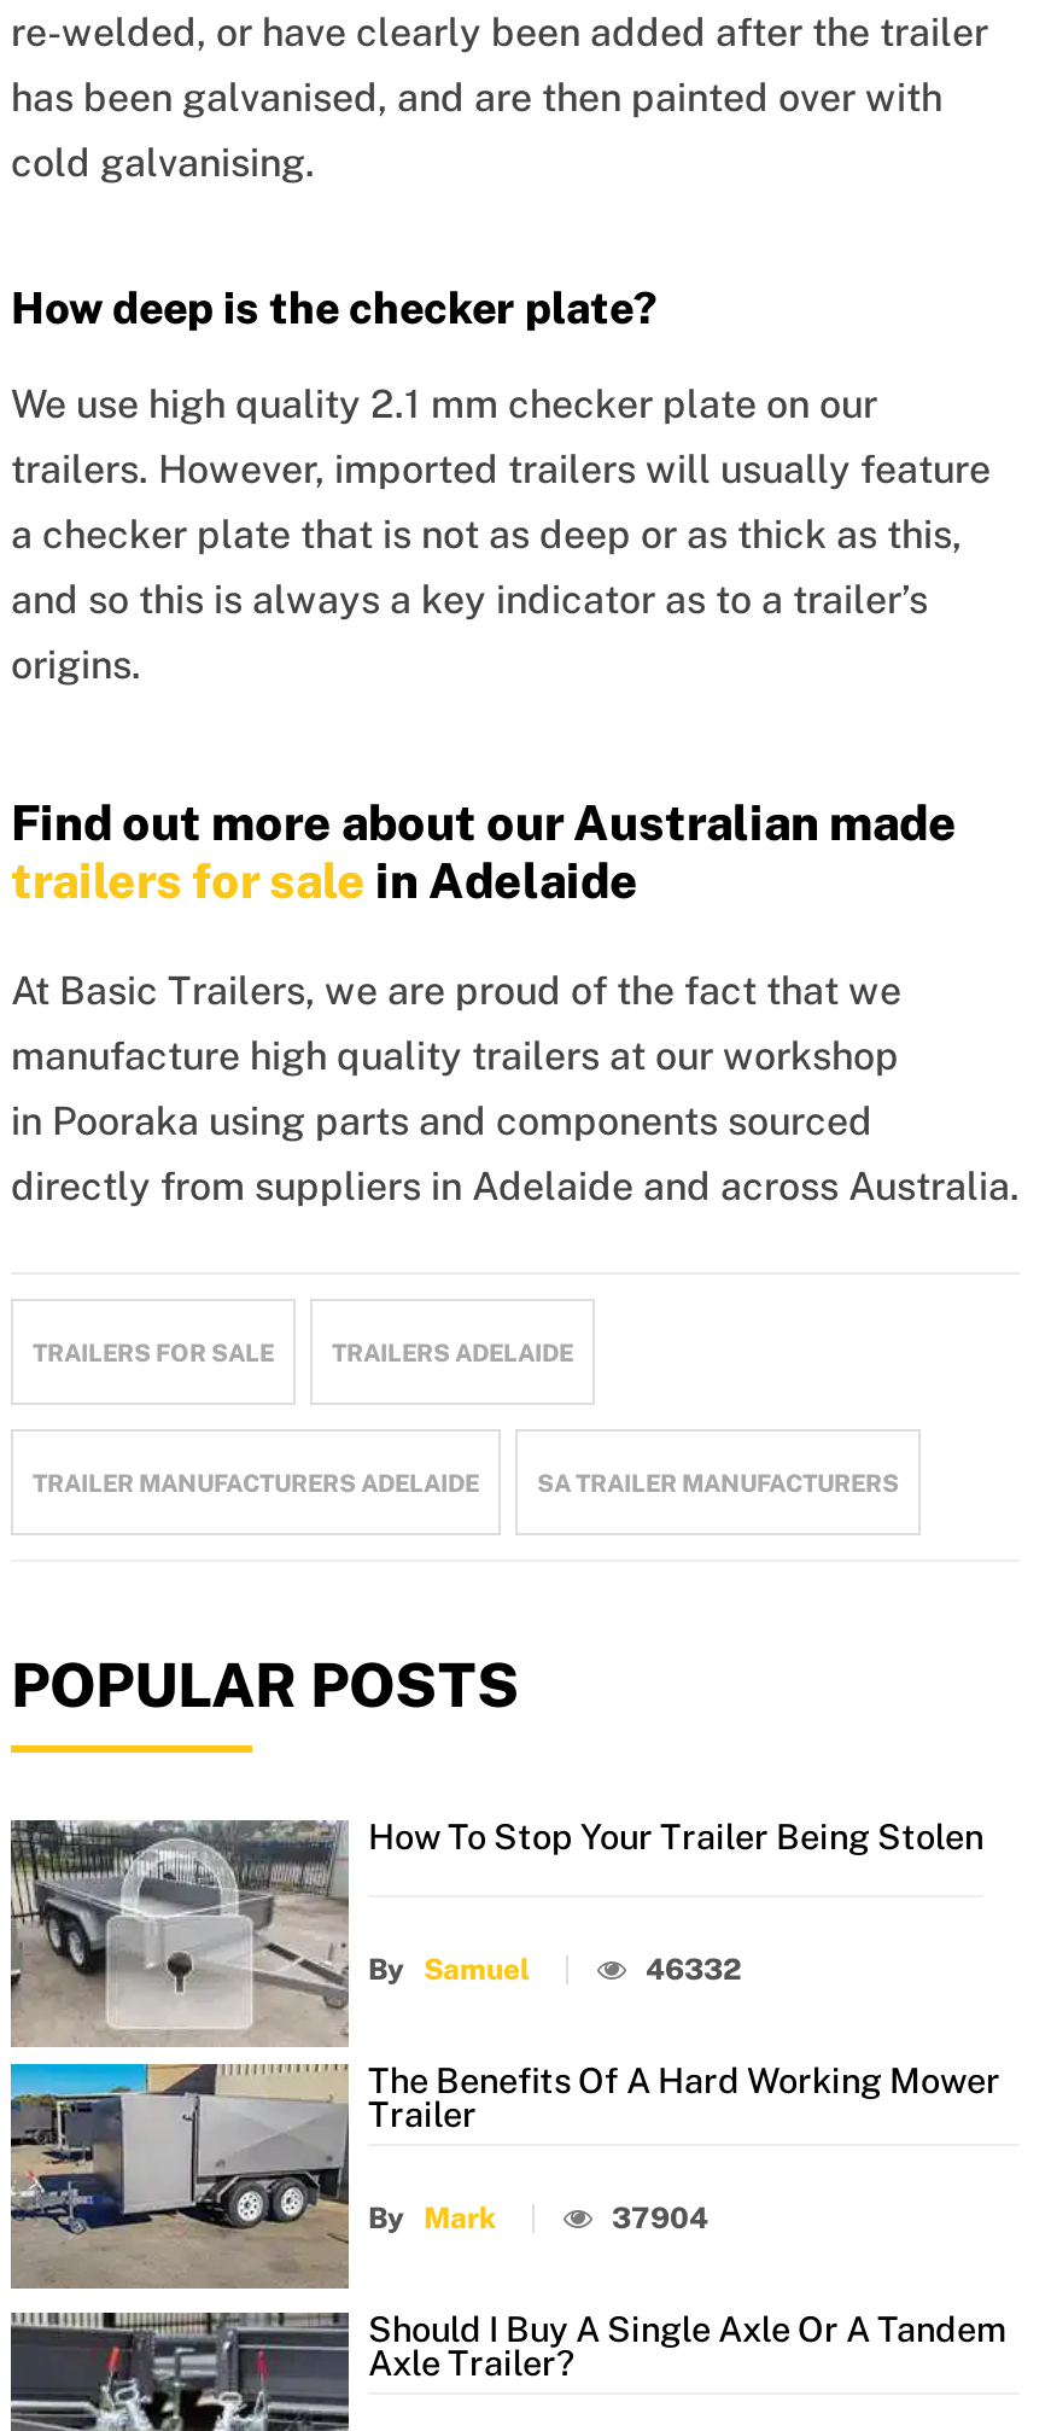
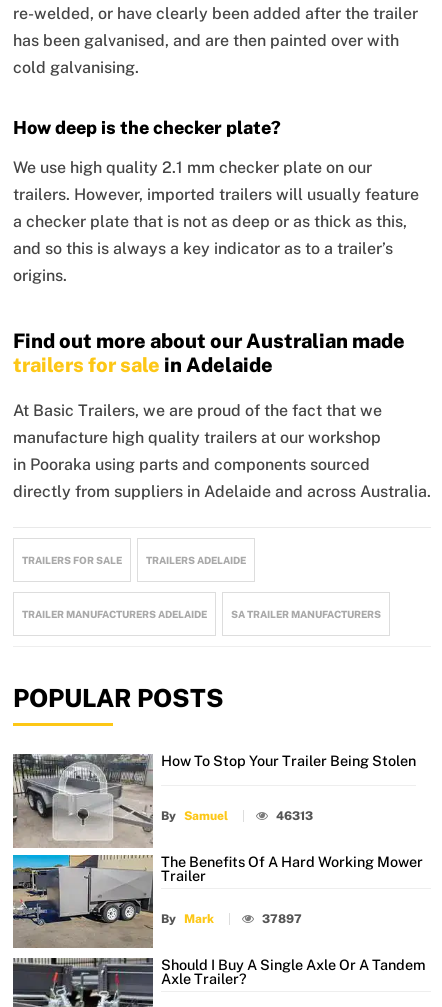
[638,1953,742,1986] 46332 -> [273,809,313,823] 46313
[605,2201,708,2235] 37904 -> [259,912,302,926] 37897

